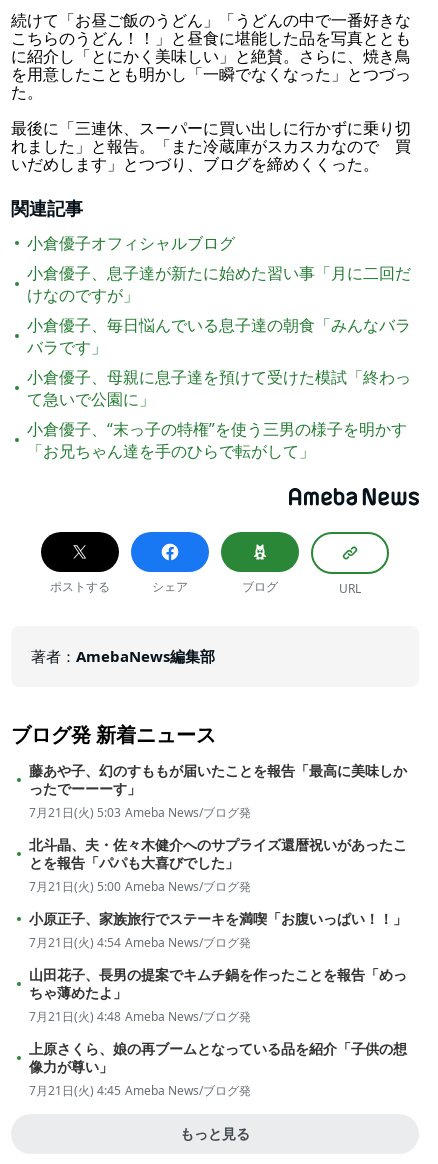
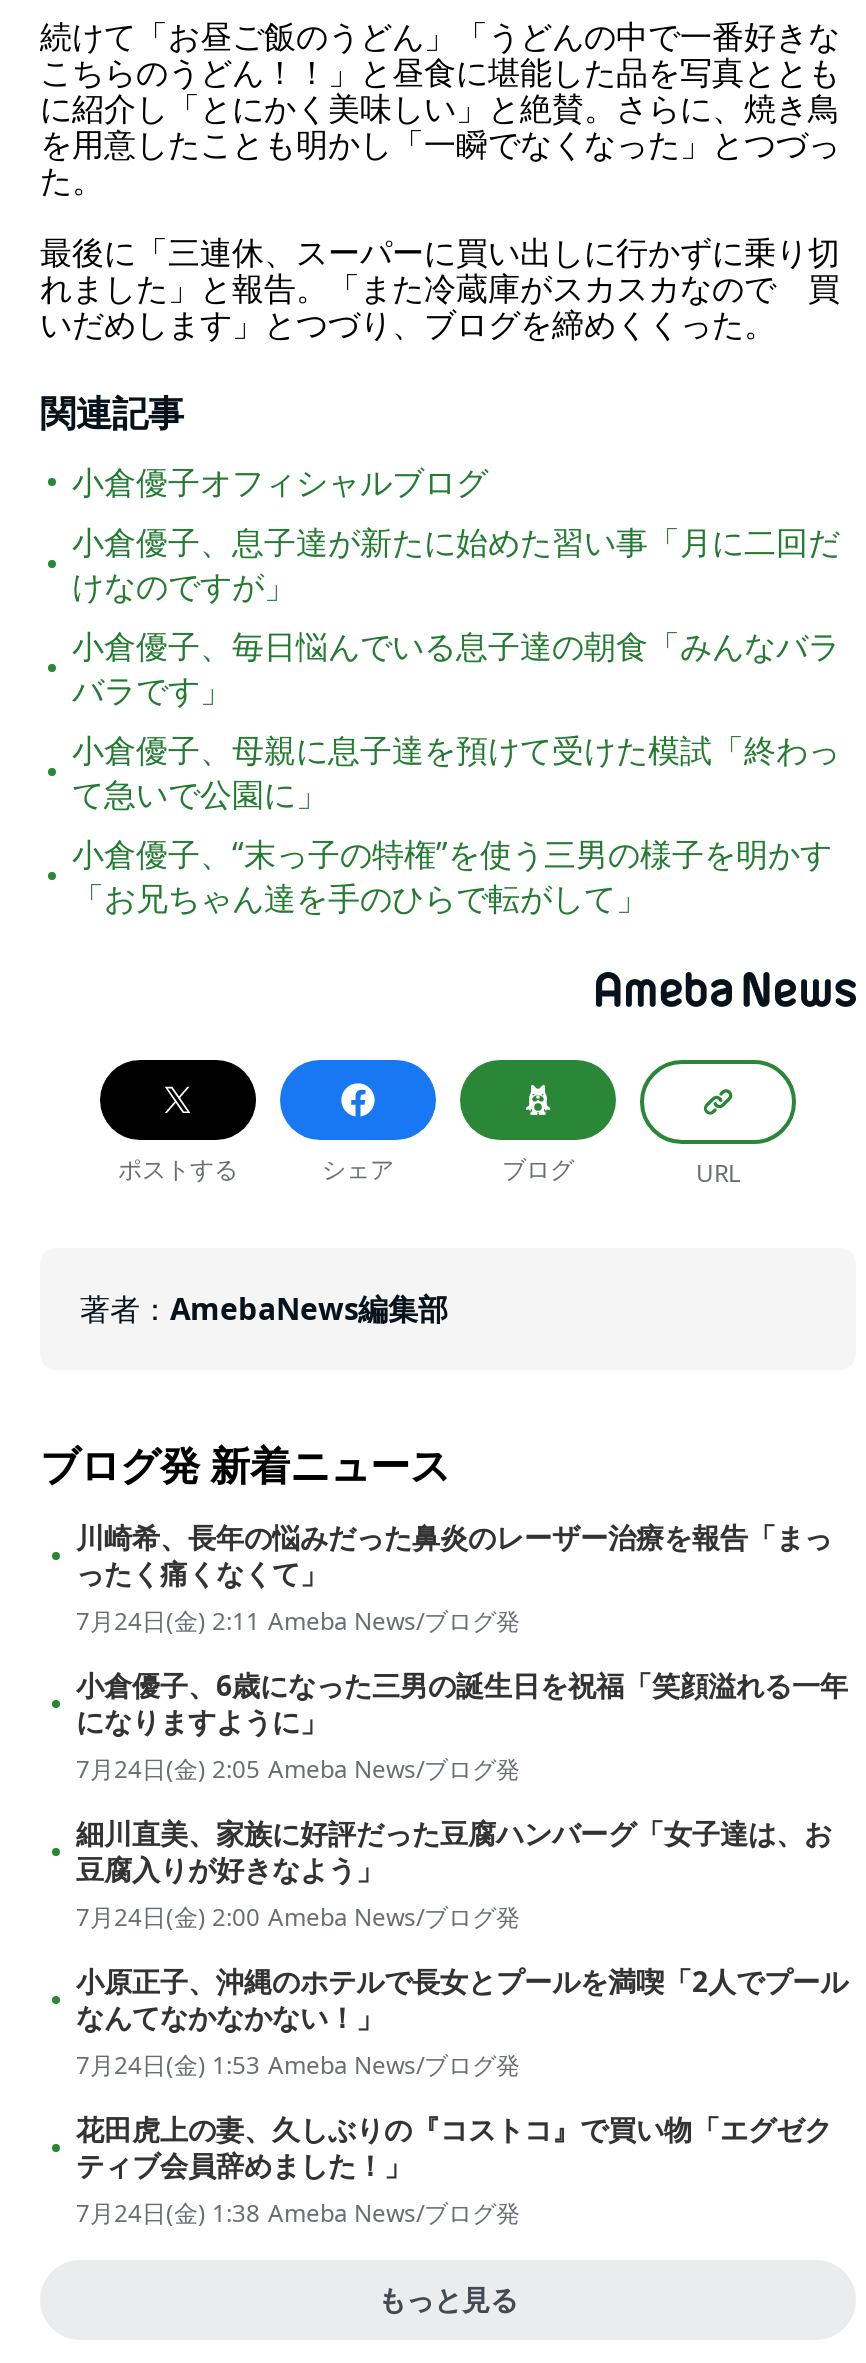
[29,761,407,821] 藤あや子、幻のすももが届いたことを報告「最高に美味しか | ったでーーーす」 | 7月21日(火) 5:03 Ameba News/ブログ発 -> [76,1518,832,1638] 川崎希、長年の悩みだった鼻炎のレーザー治療を報告「まっ | ったく痛くなくて」 | 7月24日(金) 2:11 Ameba News/ブログ発
[29,835,407,895] 北斗晶、夫・佐々木健介へのサプライズ還暦祝いがあったこ | とを報告「パパも大喜びでした」 | 7月21日(火) 5:00 Ameba News/ブログ発 -> [76,1666,848,1786] 小倉優子、6歳になった三男の誕生日を祝福「笑顔溢れる一年 | になりますように」 | 7月24日(金) 2:05 Ameba News/ブログ発
[29,909,407,951] 小原正子、家族旅行でステーキを満喫「お腹いっぱい！！」 | 7月21日(火) 4:54 Ameba News/ブログ発 -> [76,1814,832,1934] 細川直美、家族に好評だった豆腐ハンバーグ「女子達は、お | 豆腐入りが好きなよう」 | 7月24日(金) 2:00 Ameba News/ブログ発
[29,965,407,1025] 山田花子、長男の提案でキムチ鍋を作ったことを報告「めっ | ちゃ薄めたよ」 | 7月21日(火) 4:48 Ameba News/ブログ発 -> [76,1962,848,2082] 小原正子、沖縄のホテルで長女とプールを満喫「2人でプール | なんてなかなかない！」 | 7月24日(金) 1:53 Ameba News/ブログ発
[29,1039,407,1099] 上原さくら、娘の再ブームとなっている品を紹介「子供の想 | 像力が尊い」 | 7月21日(火) 4:45 Ameba News/ブログ発 -> [76,2110,832,2230] 花田虎上の妻、久しぶりの『コストコ』で買い物「エグゼク | ティブ会員辞めました！」 | 7月24日(金) 1:38 Ameba News/ブログ発

